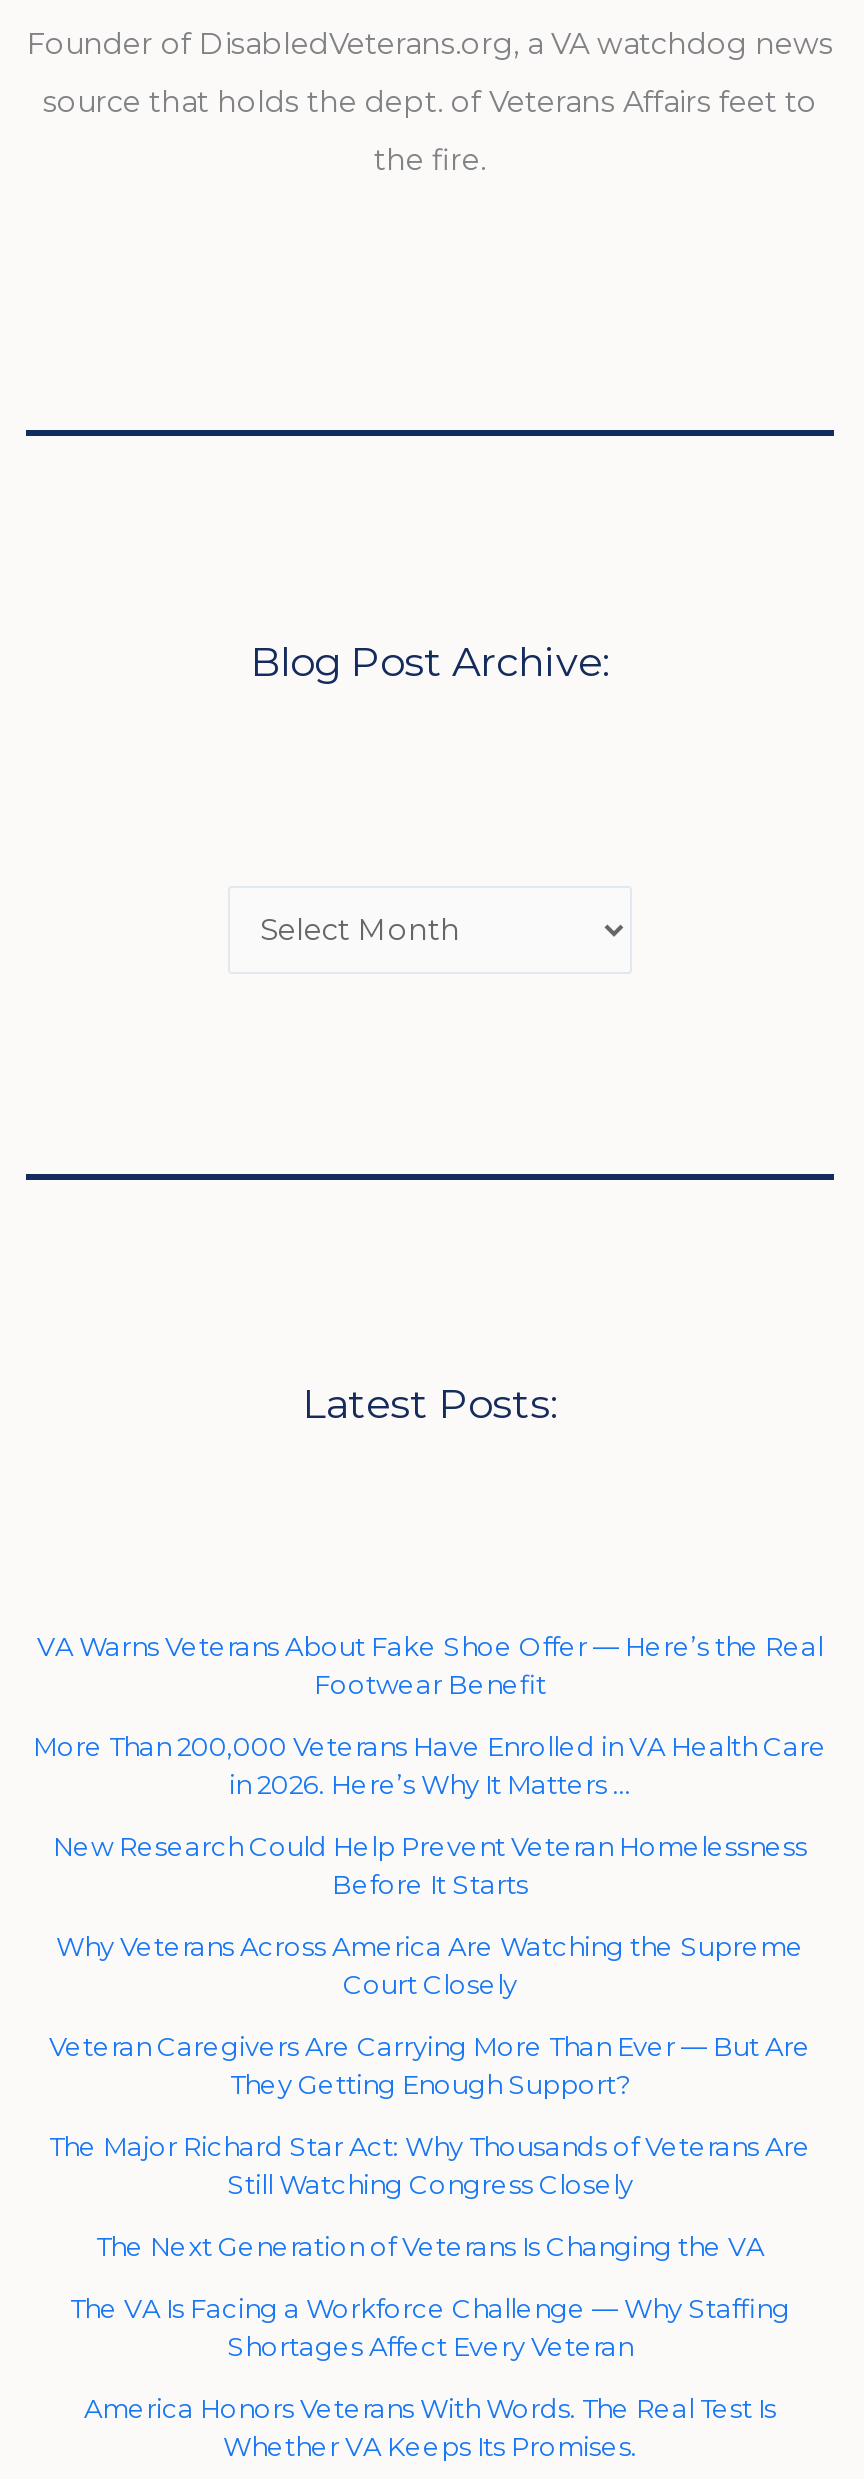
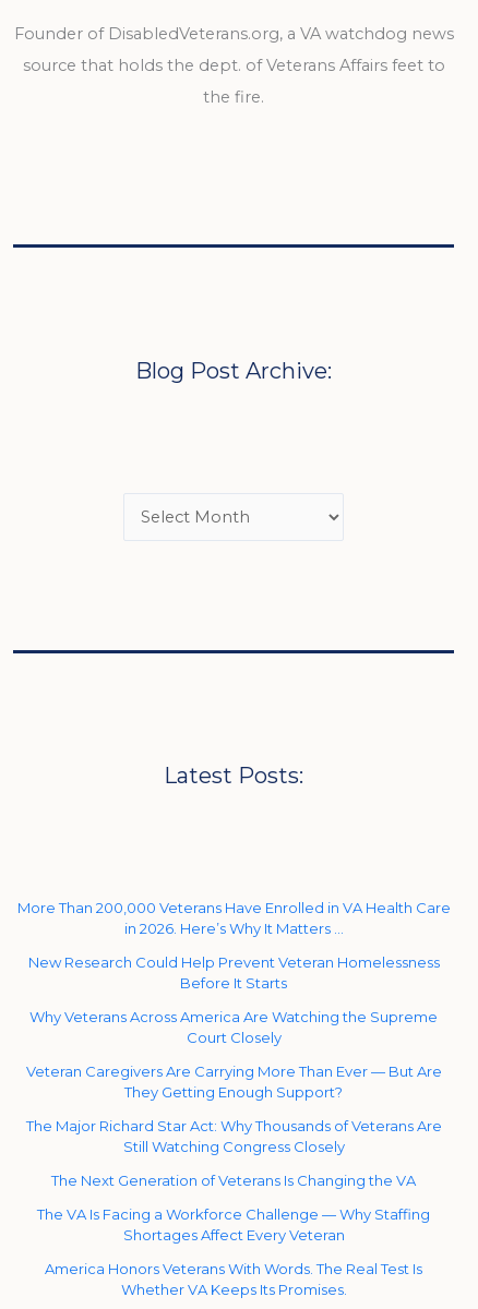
[37,1631,823,1701] VA Warns Veterans About Fake Shoe Offer — Here’s the Real | Footwear Benefit -> none

